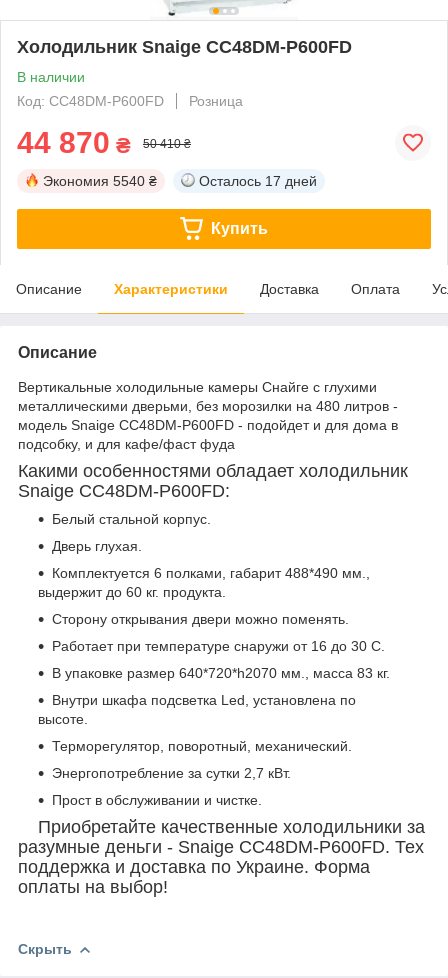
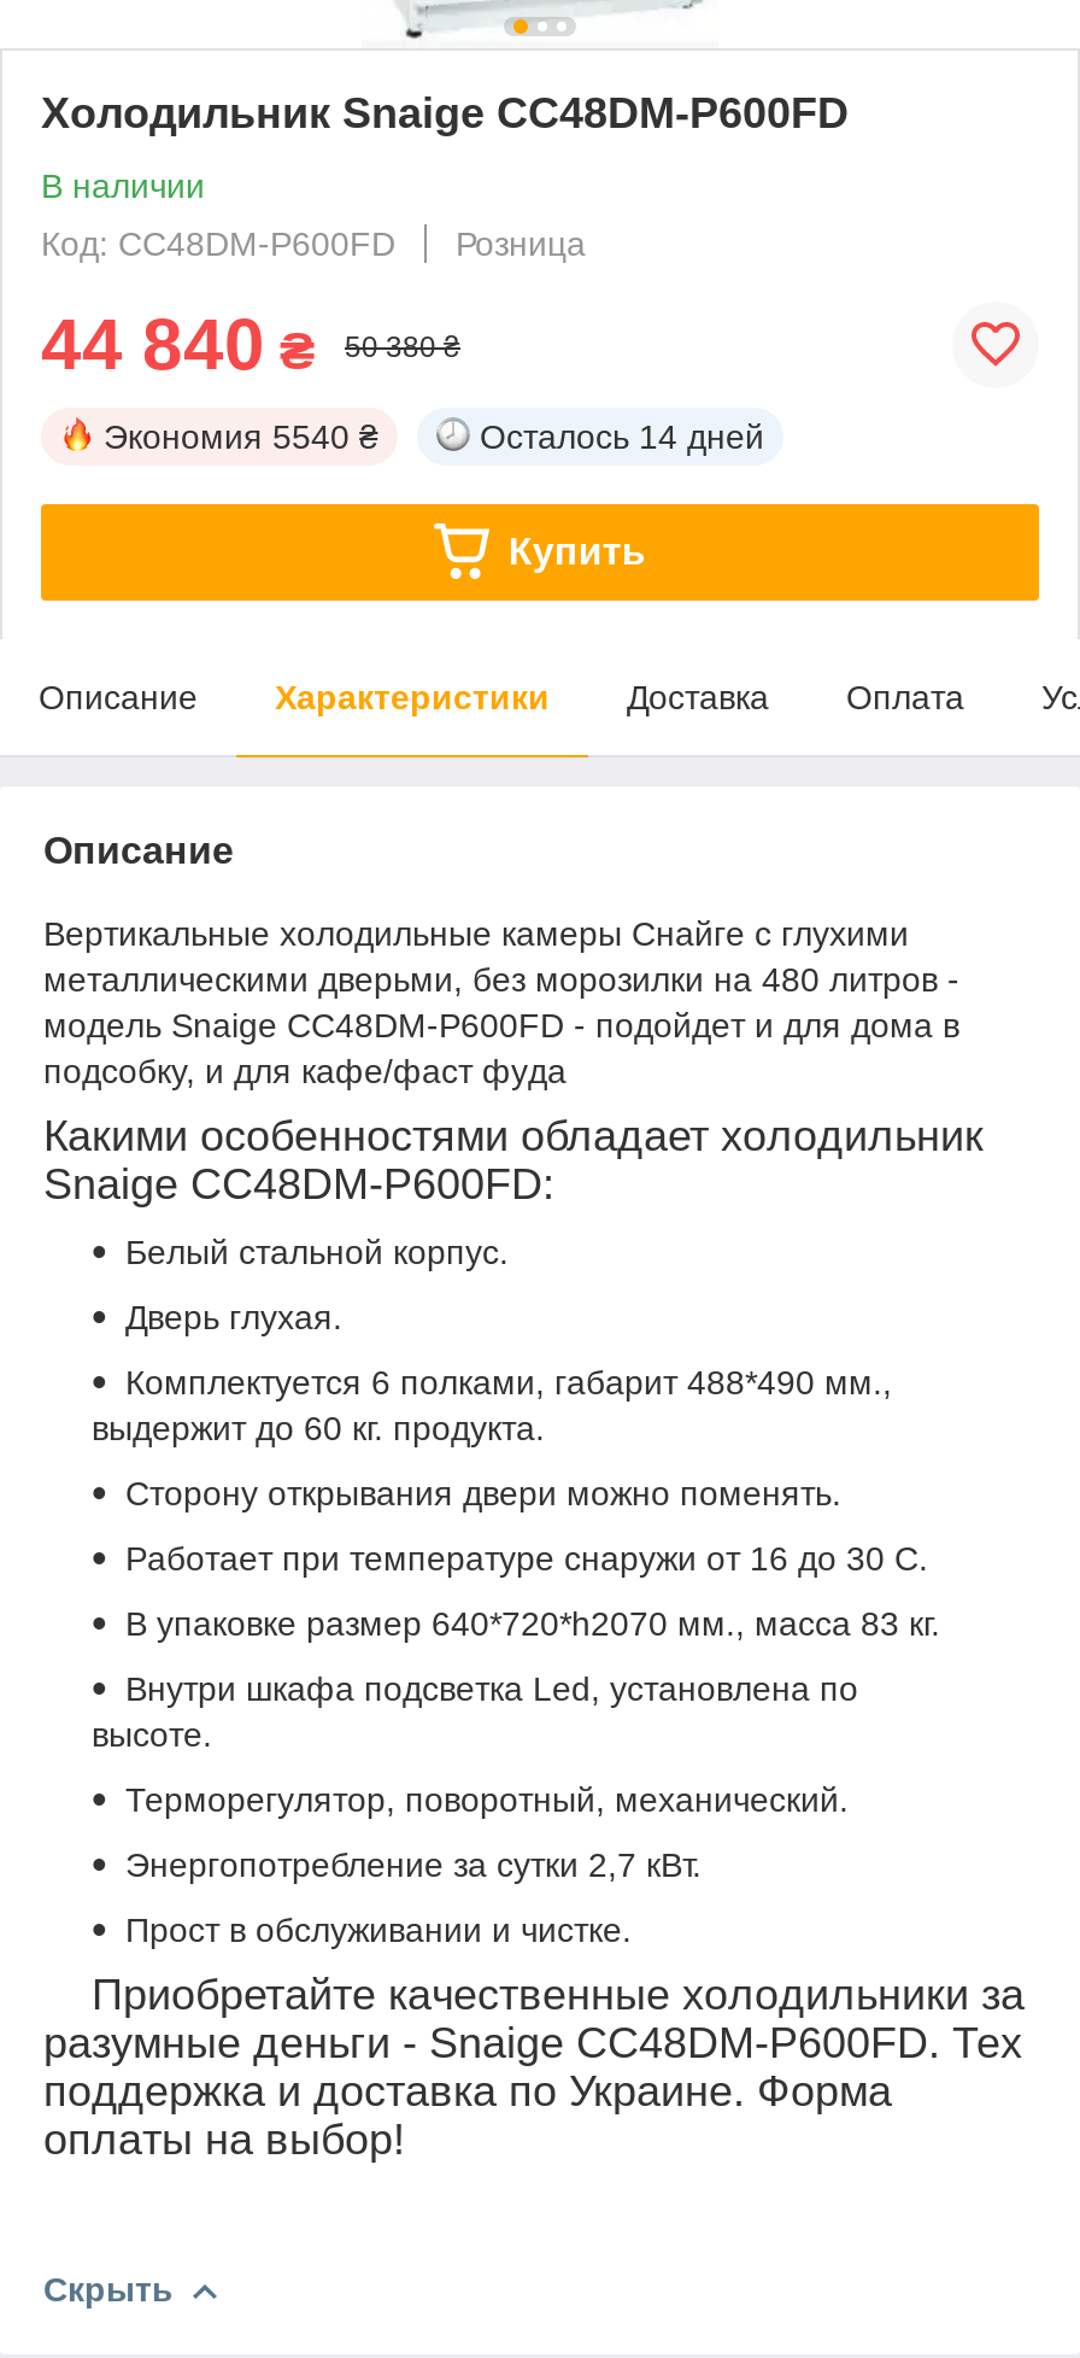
[17,126,131,159] 44 870 ₴ -> [41,303,316,383] 44 840 ₴
[143,137,191,151] 50 410 ₴ -> [345,330,460,364] 50 380 ₴
[199,173,317,189] Осталось 17 дней -> [480,417,764,455] Осталось 14 дней

